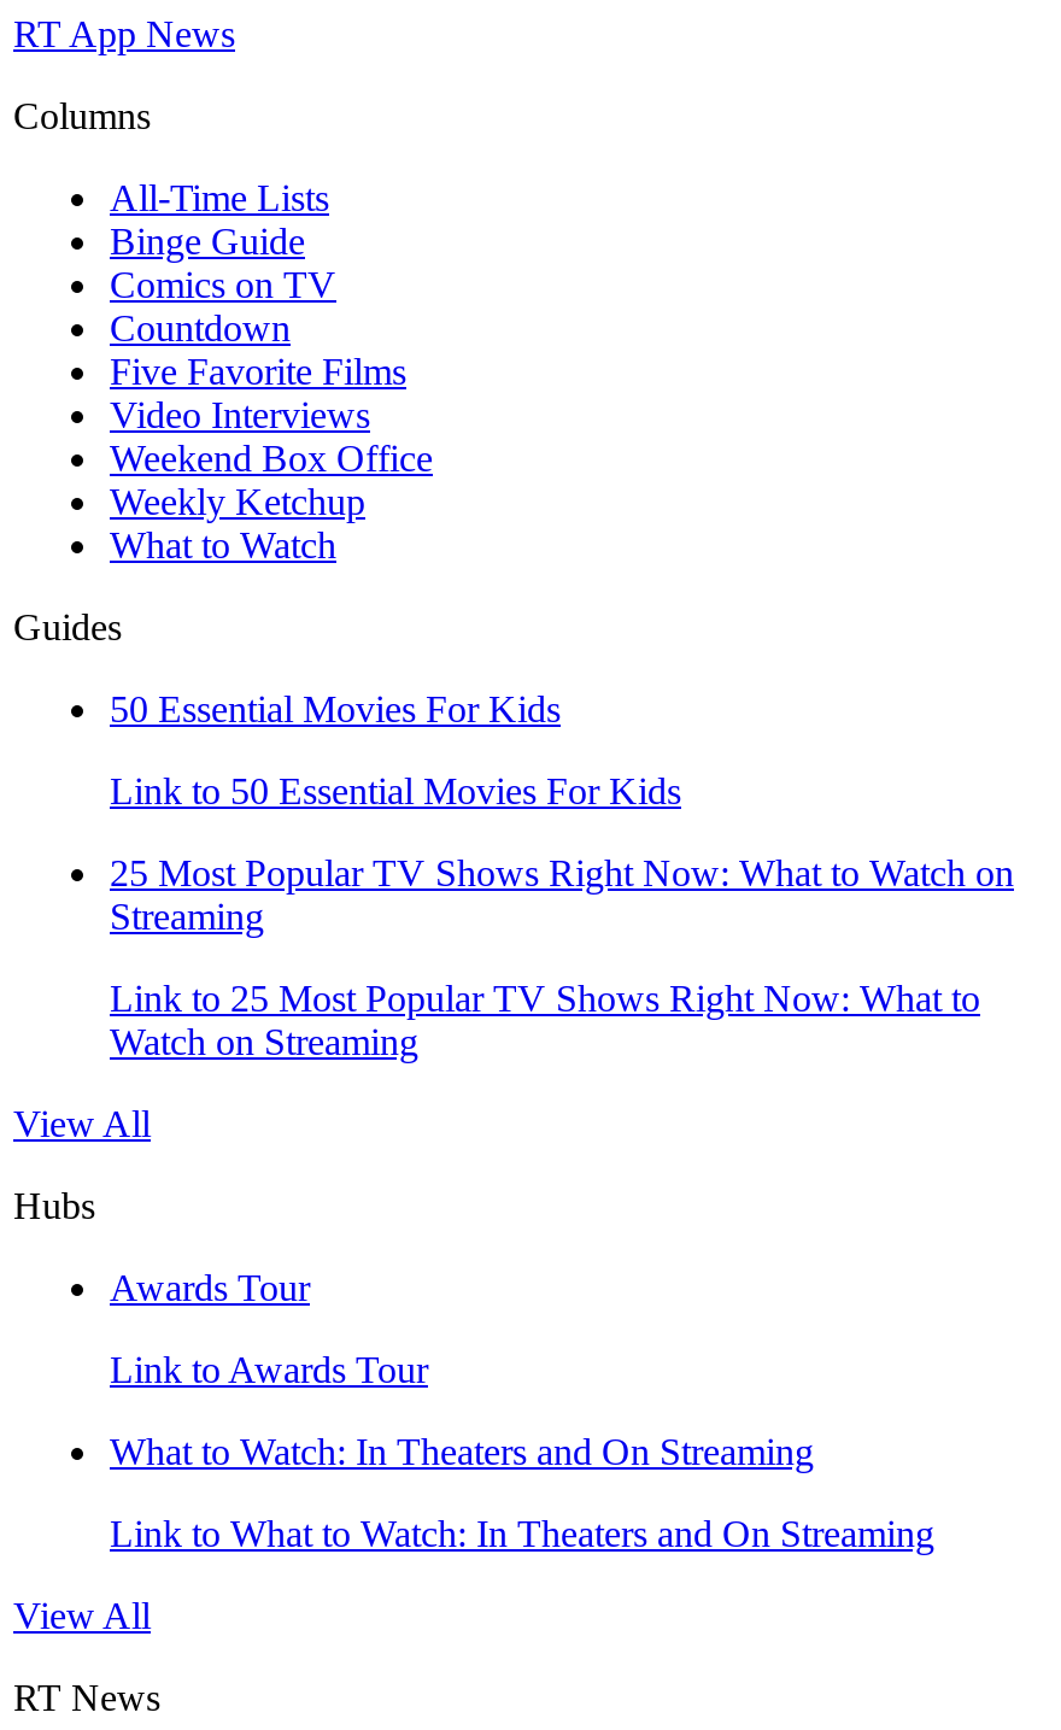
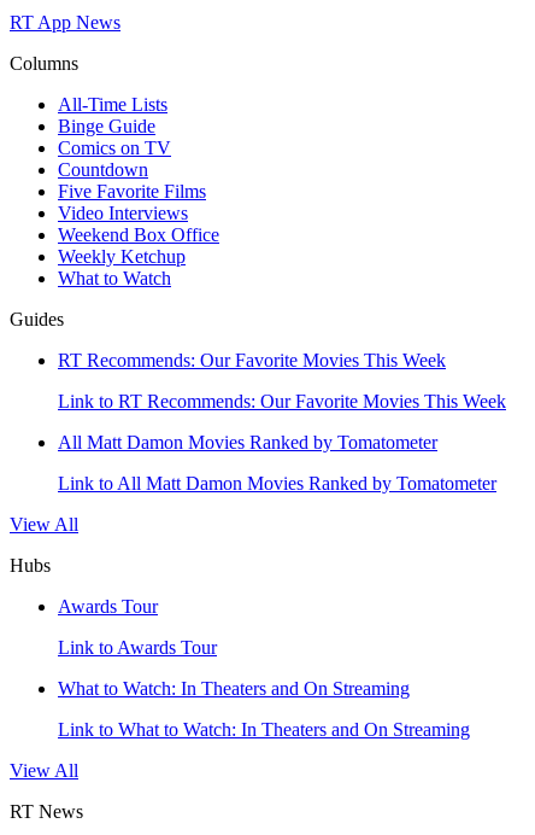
[110,688,561,729] 50 Essential Movies For Kids -> [58,350,446,370] RT Recommends: Our Favorite Movies This Week
[110,770,681,811] Link to 50 Essential Movies For Kids -> [58,391,506,411] Link to RT Recommends: Our Favorite Movies This Week
[110,852,1014,937] 25 Most Popular TV Shows Right Now: What to Watch on | Streaming -> [58,432,437,452] All Matt Damon Movies Ranked by Tomatometer
[110,978,980,1062] Link to 25 Most Popular TV Shows Right Now: What to | Watch on Streaming -> [58,473,496,494] Link to All Matt Damon Movies Ranked by Tomatometer

